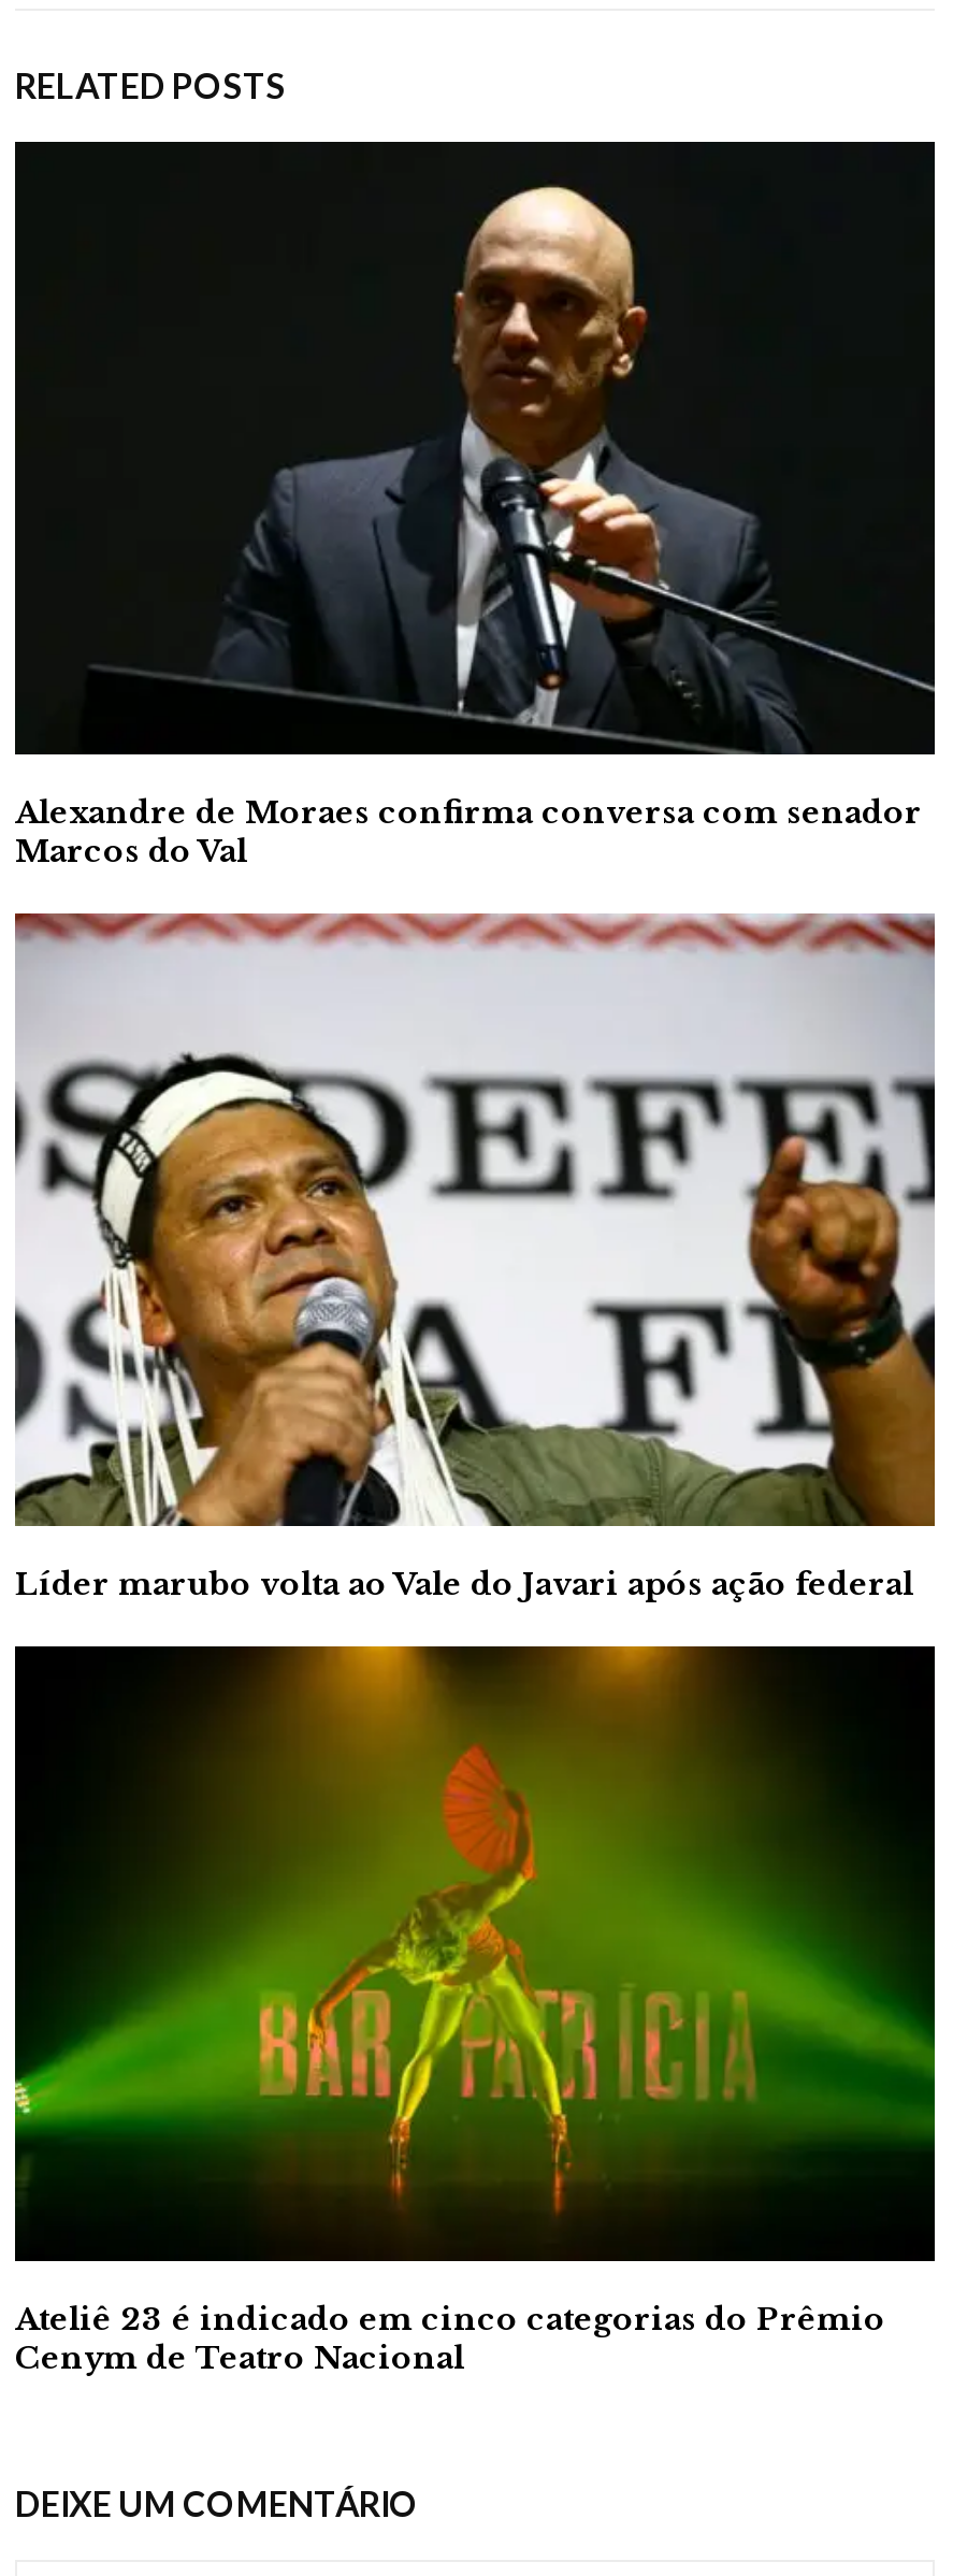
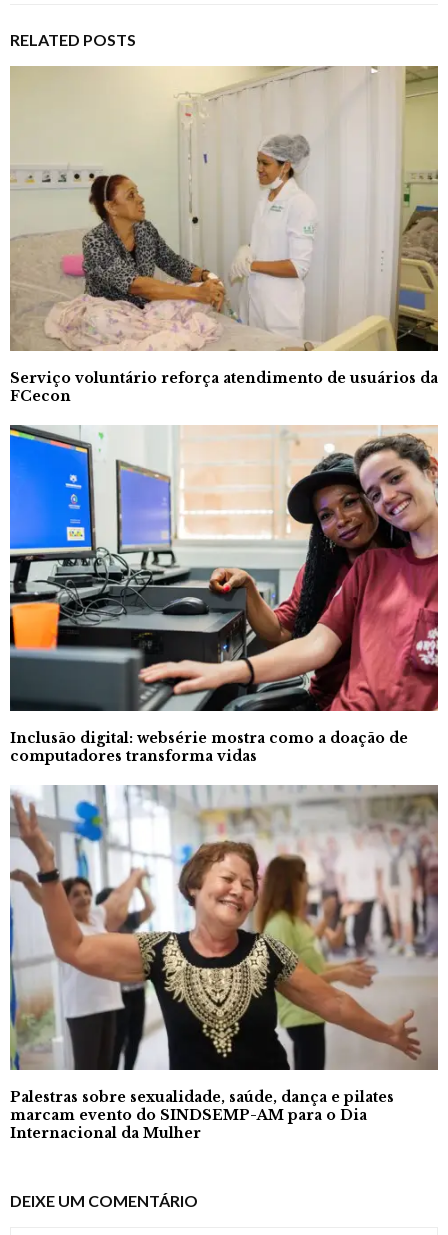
[13,139,937,700] [image] -> [9,66,439,352] [image]
[15,793,922,870] Alexandre de Moraes confirma conversa com senador | Marcos do Val -> [10,369,438,405] Serviço voluntário reforça atendimento de usuários da | FCecon
[13,910,937,1604] [image] | Líder marubo volta ao Vale do Javari após ação federal -> [9,431,439,765] [image] | Inclusão digital: websérie mostra como a doação de | computadores transforma vidas
[13,1643,937,2376] [image] | Ateliê 23 é indicado em cinco categorias do Prêmio | Cenym de Teatro Nacional -> [9,790,439,1142] [image] | Palestras sobre sexualidade, saúde, dança e pilates | marcam evento do SINDSEMP-AM para o Dia | Internacional da Mulher

